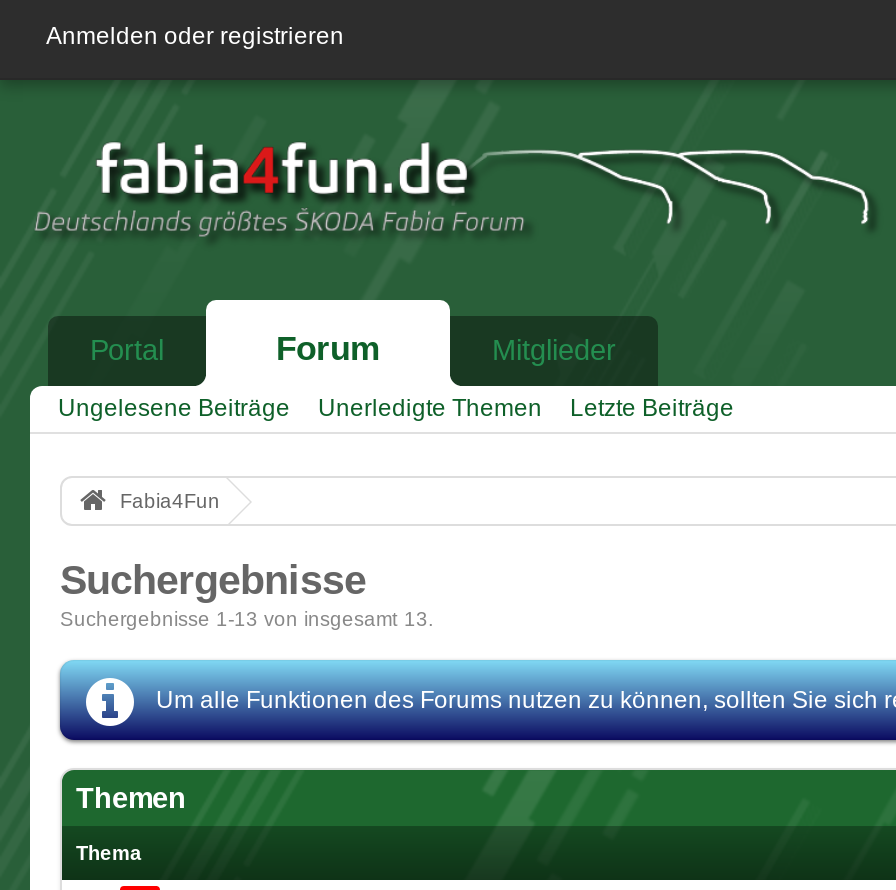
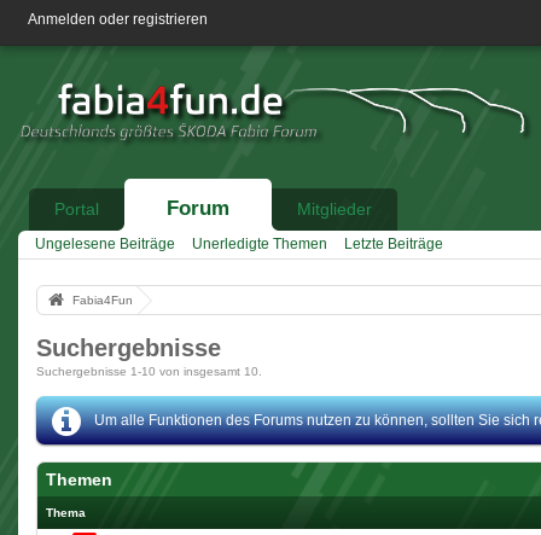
[60,608,434,630] Suchergebnisse 1-13 von insgesamt 13. -> [36,364,262,378] Suchergebnisse 1-10 von insgesamt 10.

